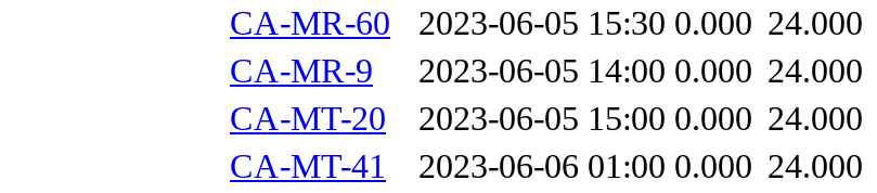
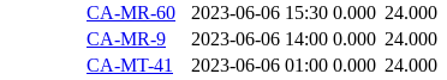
[230,5,863,42] CA-MR-60 2023-06-05 15:30 0.000 24.000 -> [87,3,437,23] CA-MR-60 2023-06-06 15:30 0.000 24.000
[230,53,863,137] 2023-06-05 14:00 0.000 24.000 | CA-MT-20 | 2023-06-05 15:00 0.000 24.000 -> [191,29,437,49] 2023-06-06 14:00 0.000 24.000

